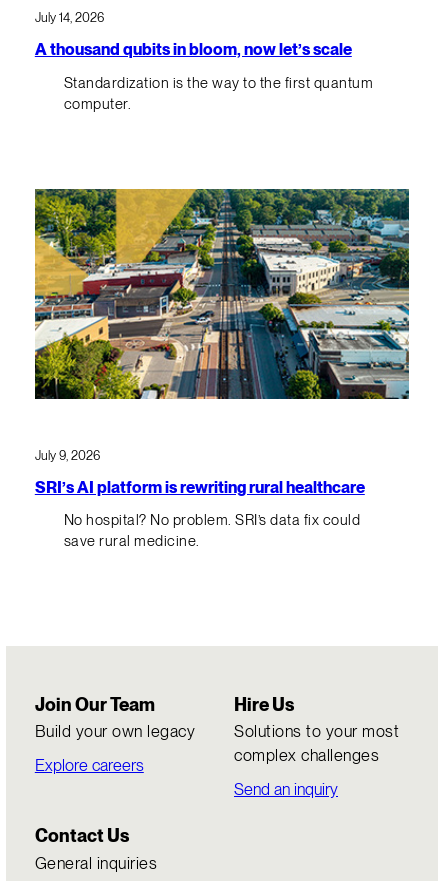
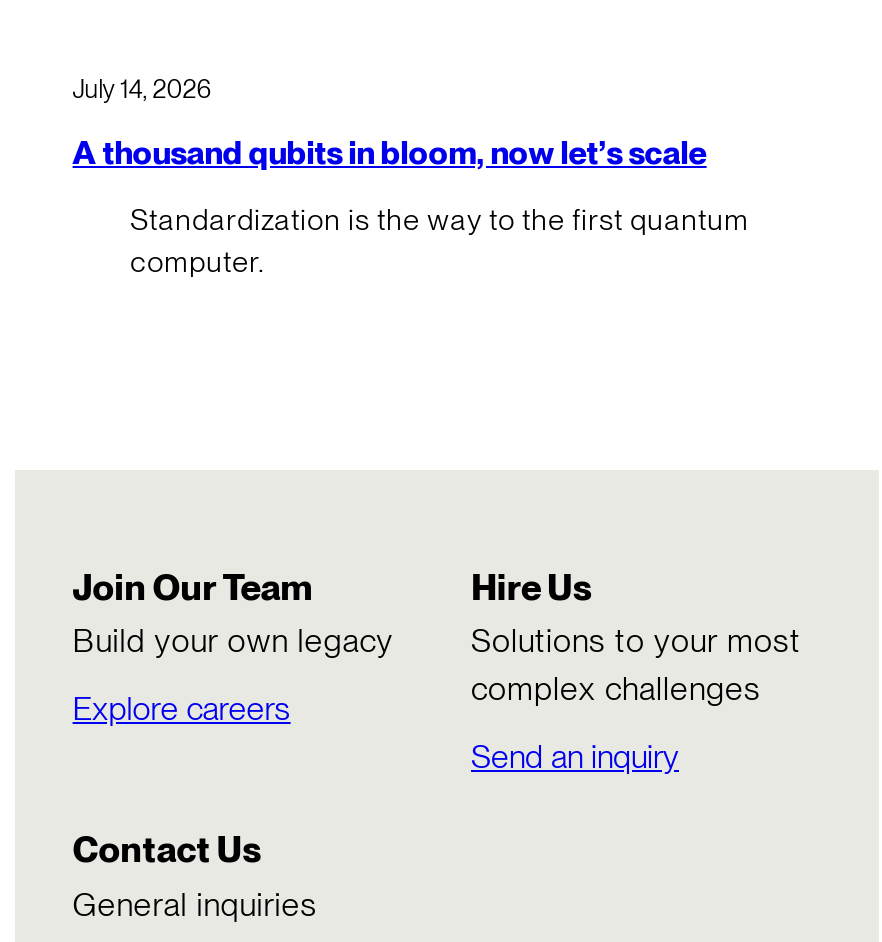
[34,188,410,400] [image] -> none
[35,447,365,550] July 9, 2026 | SRI’s AI platform is rewriting rural healthcare | No hospital? No problem. SRI’s data fix could | save rural medicine. -> none

